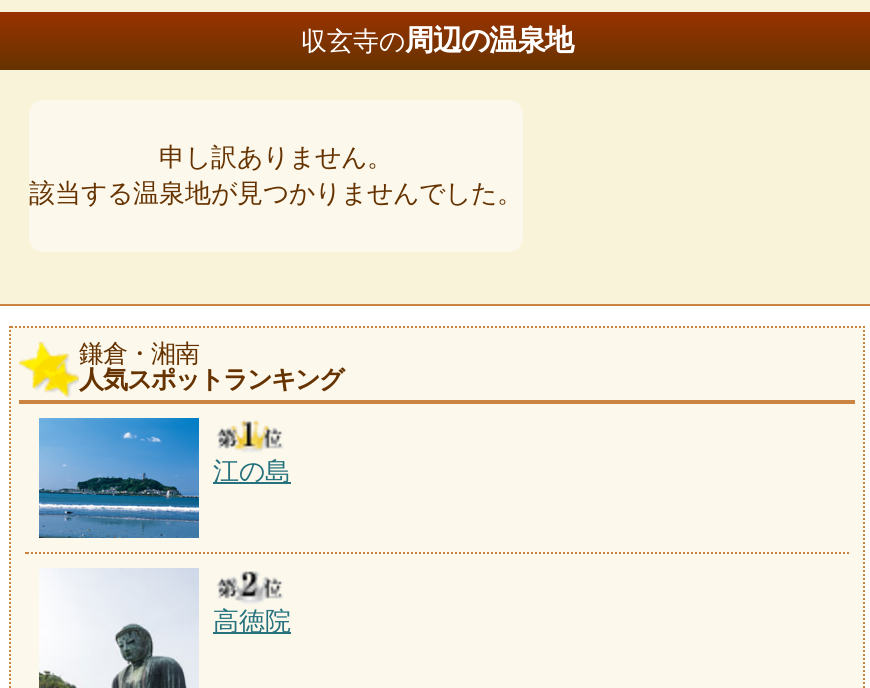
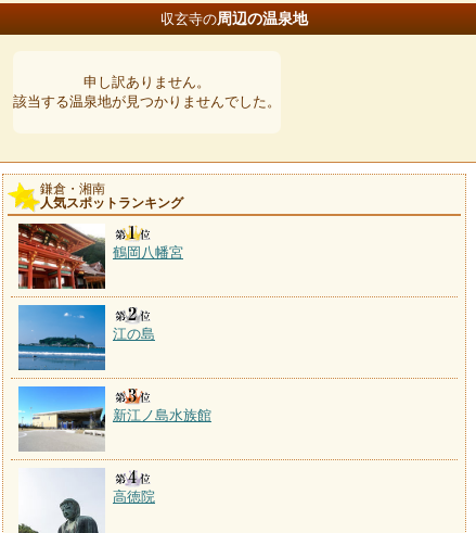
none -> [17,223,183,290] [image] | 鶴岡八幡宮
none -> [18,386,211,450] [image] | 新江ノ島水族館

